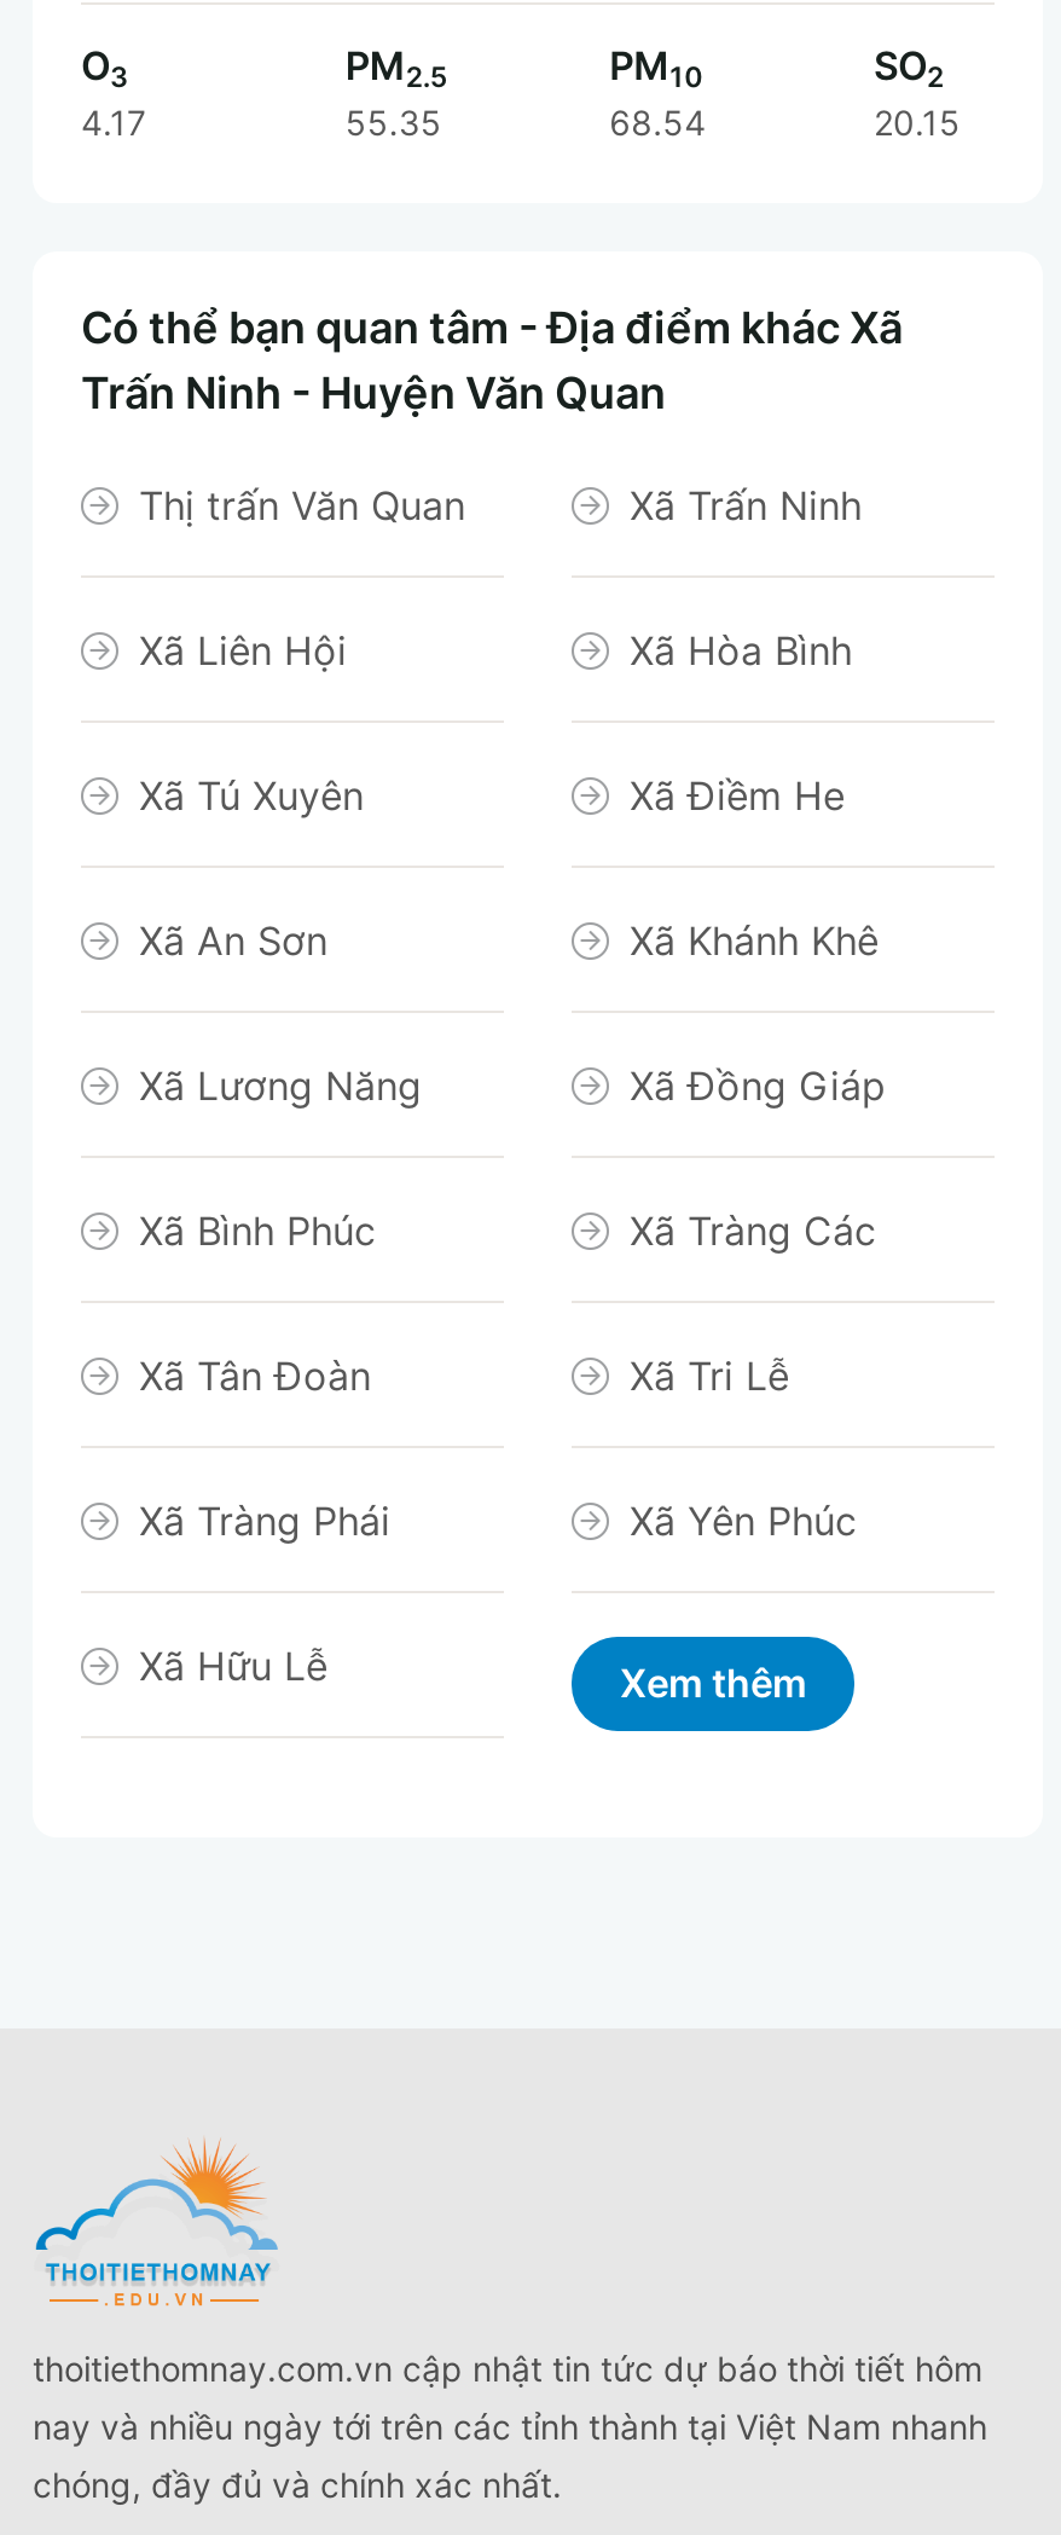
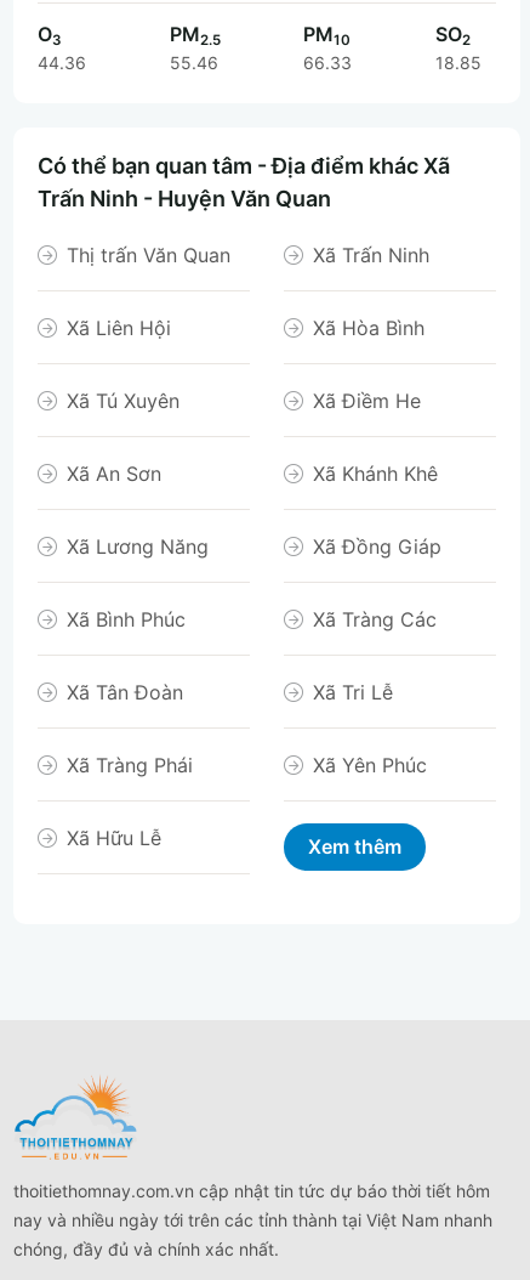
[81,102,146,143] 4.17 -> [38,52,86,73] 44.36
[345,102,442,143] 55.35 -> [170,52,219,73] 55.46
[610,102,706,143] 68.54 -> [303,52,351,73] 66.33
[874,102,961,143] 20.15 -> [435,52,481,73] 18.85

